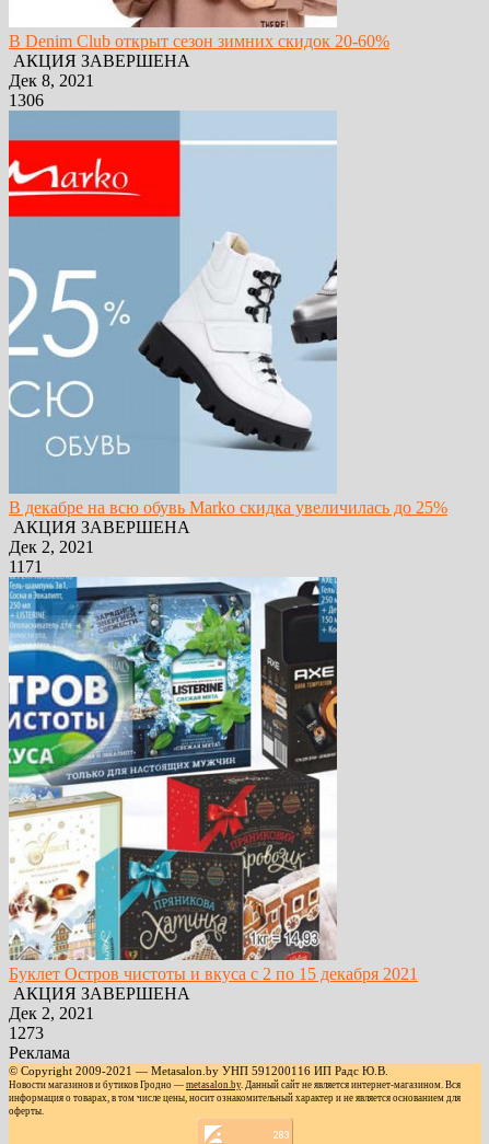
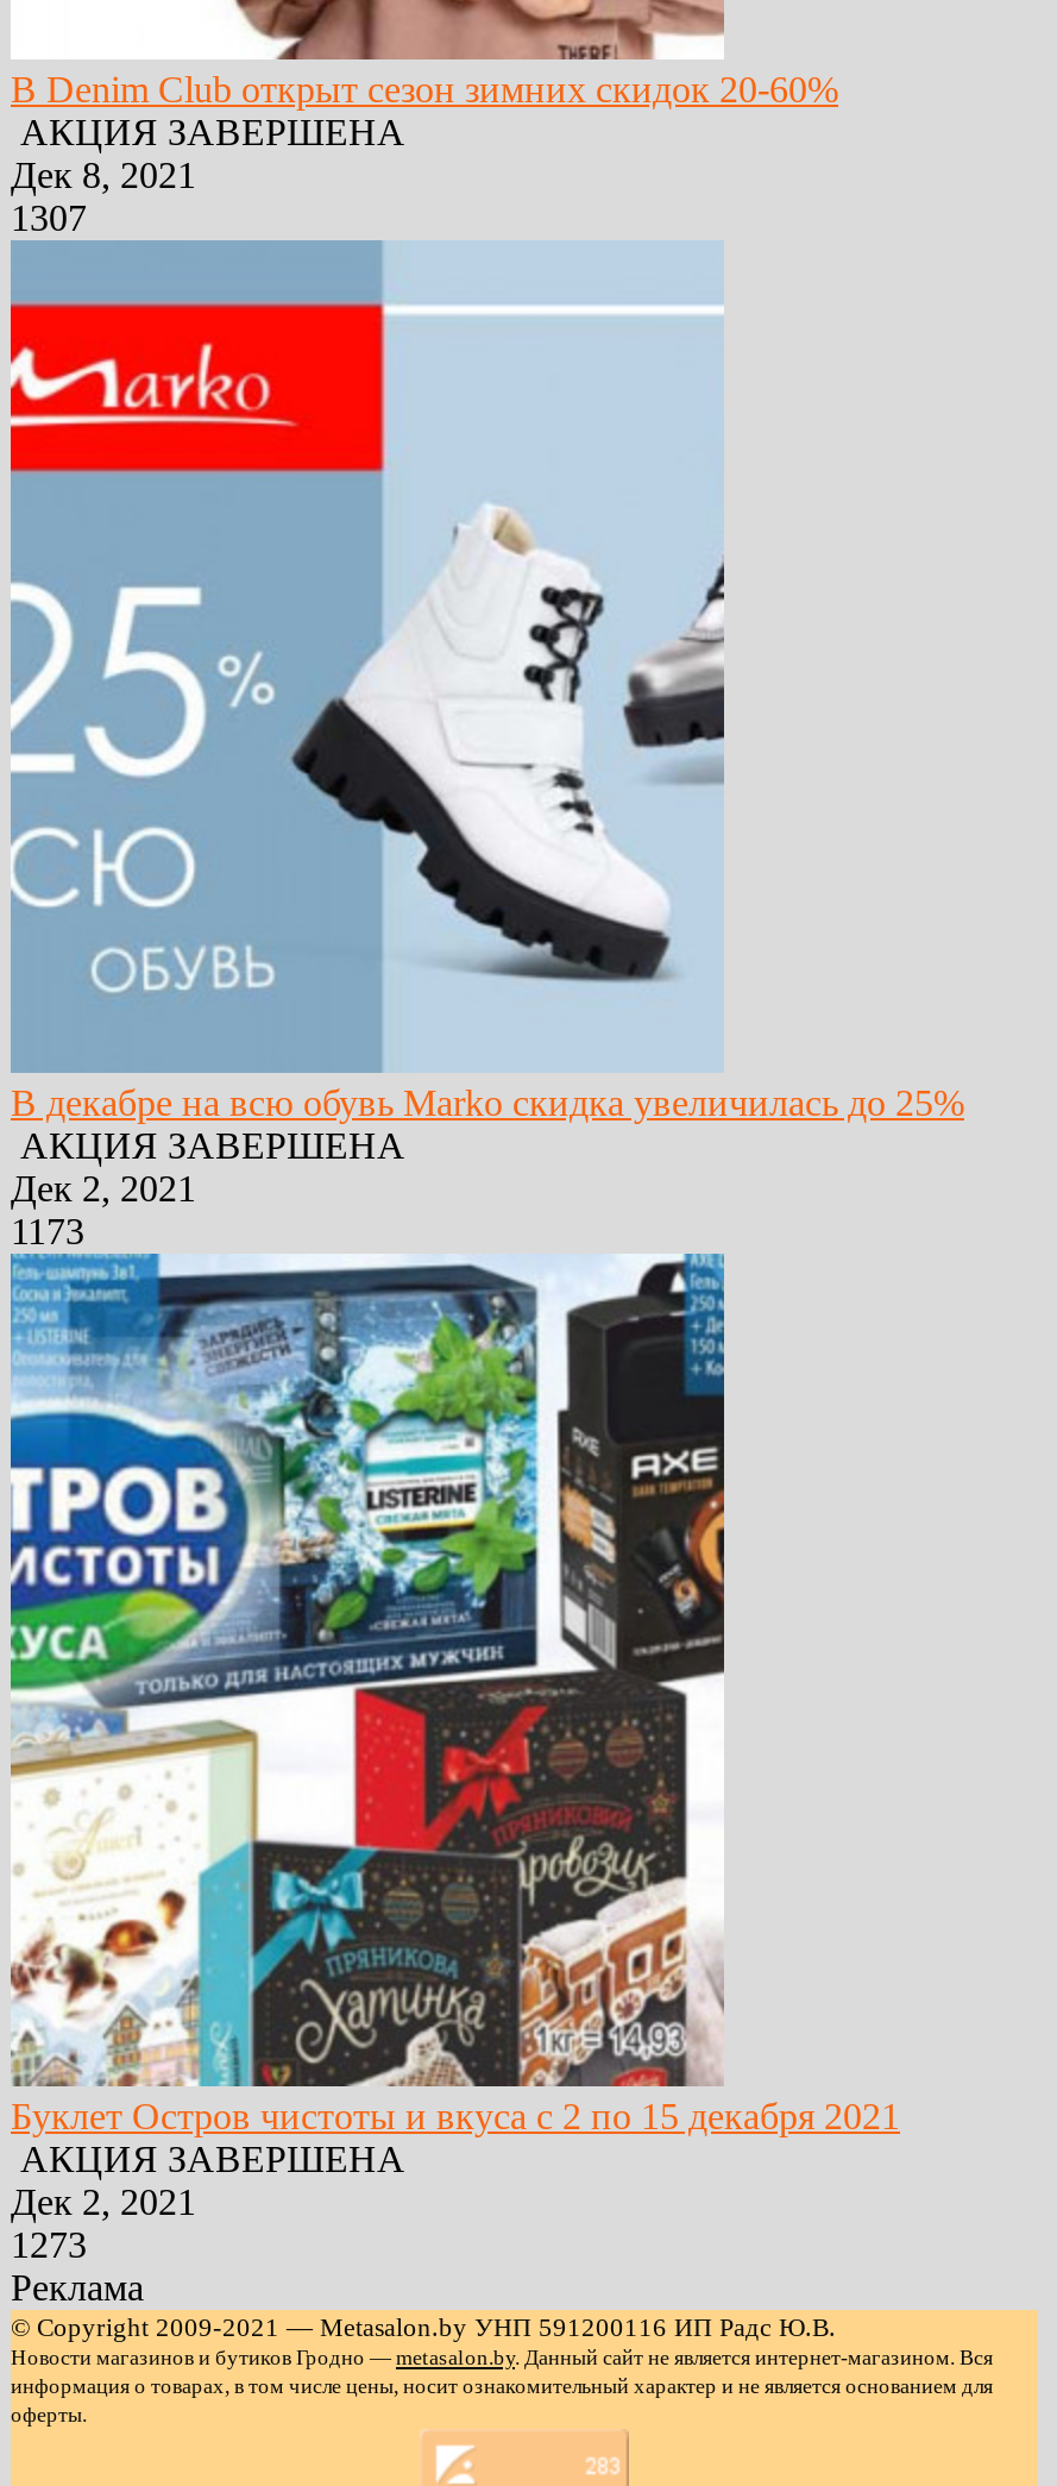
[9,91,44,110] 1306 -> [11,199,87,239] 1307
[9,558,43,576] 1171 -> [11,1212,84,1253] 1173

